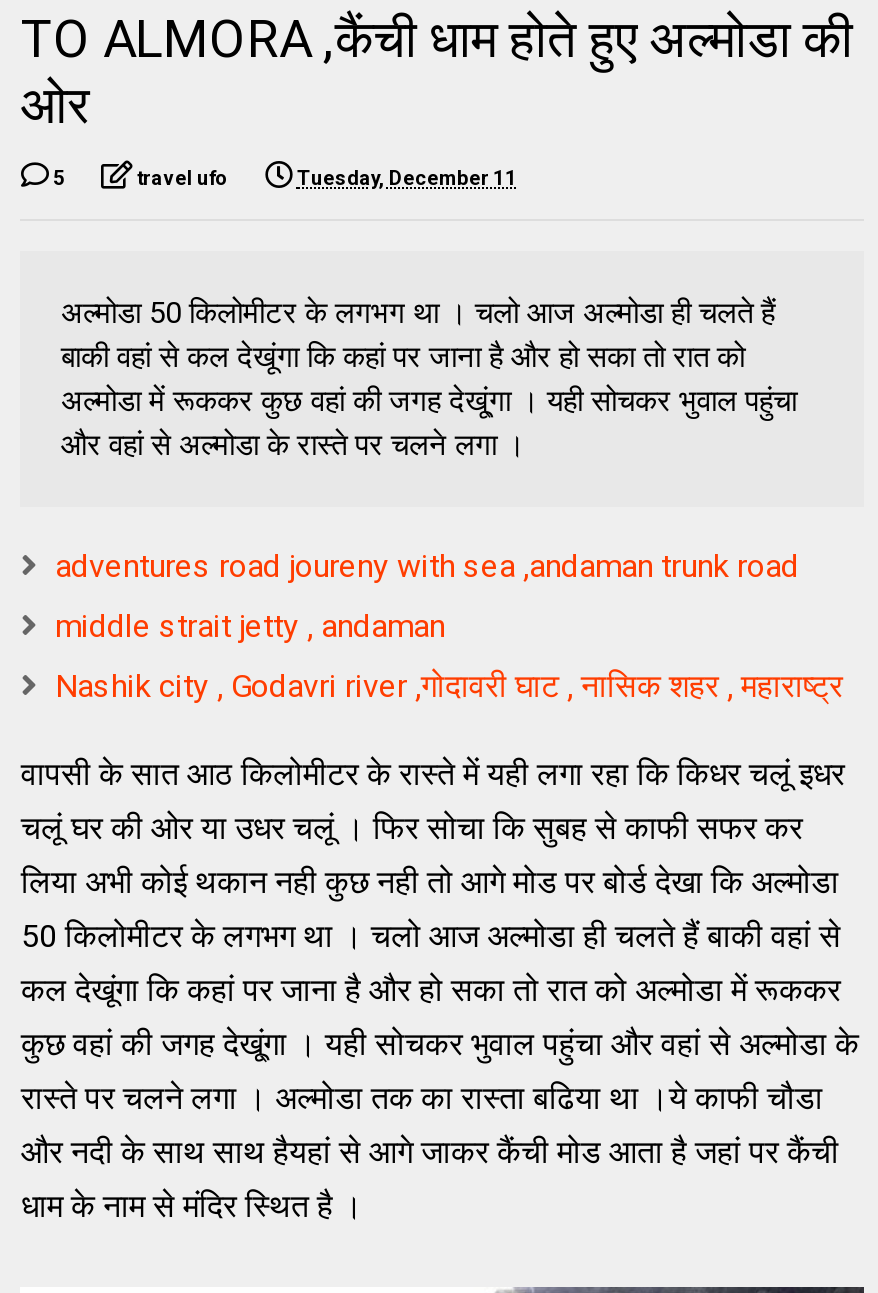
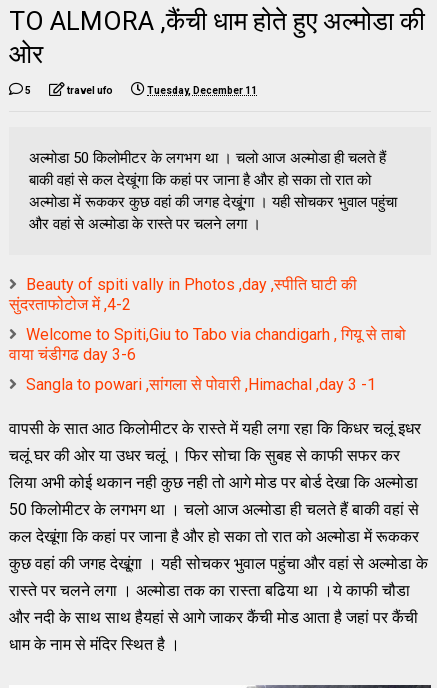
[55,547,799,585] adventures road joureny with sea ,andaman trunk road -> [9,275,357,314] Beauty of spiti vally in Photos ,day ,स्पीति घाटी की | सुंदरताफोटोज में ,4-2
[55,607,445,645] middle strait jetty , andaman -> [9,325,406,364] Welcome to Spiti,Giu to Tabo via chandigarh , गियू से ताबो | वाया चंडीगढ day 3-6
[55,667,843,705] Nashik city , Godavri river ,गोदावरी घाट , नासिक शहर , महाराष्ट्र -> [26,375,376,394] Sangla to powari ,सांगला से पोवारी ,Himachal ,day 3 -1

